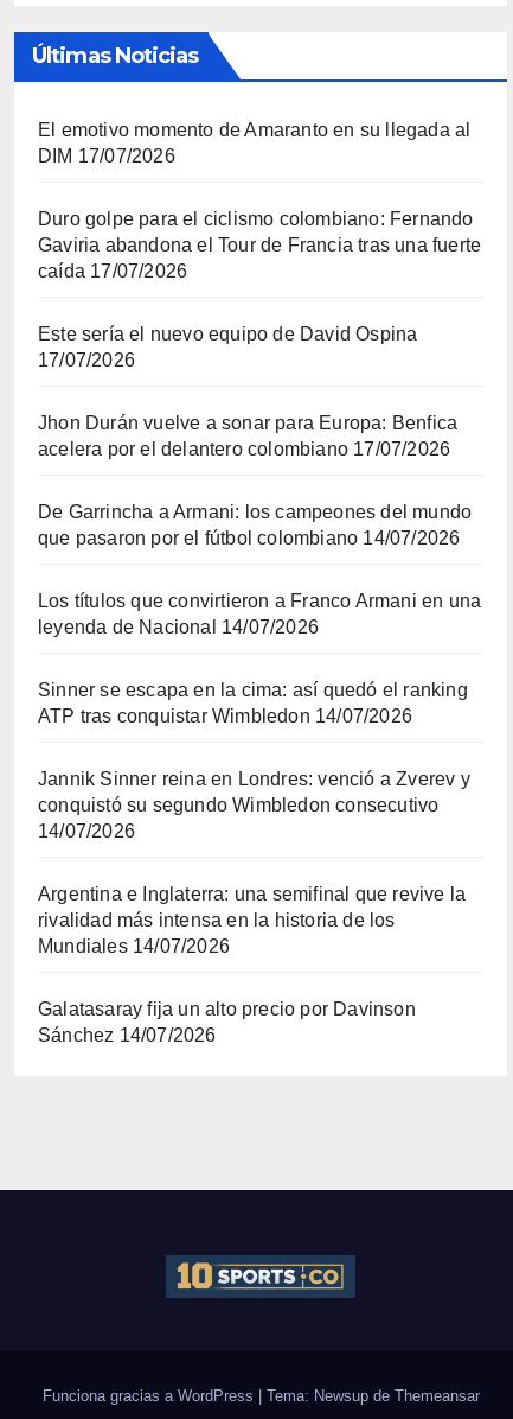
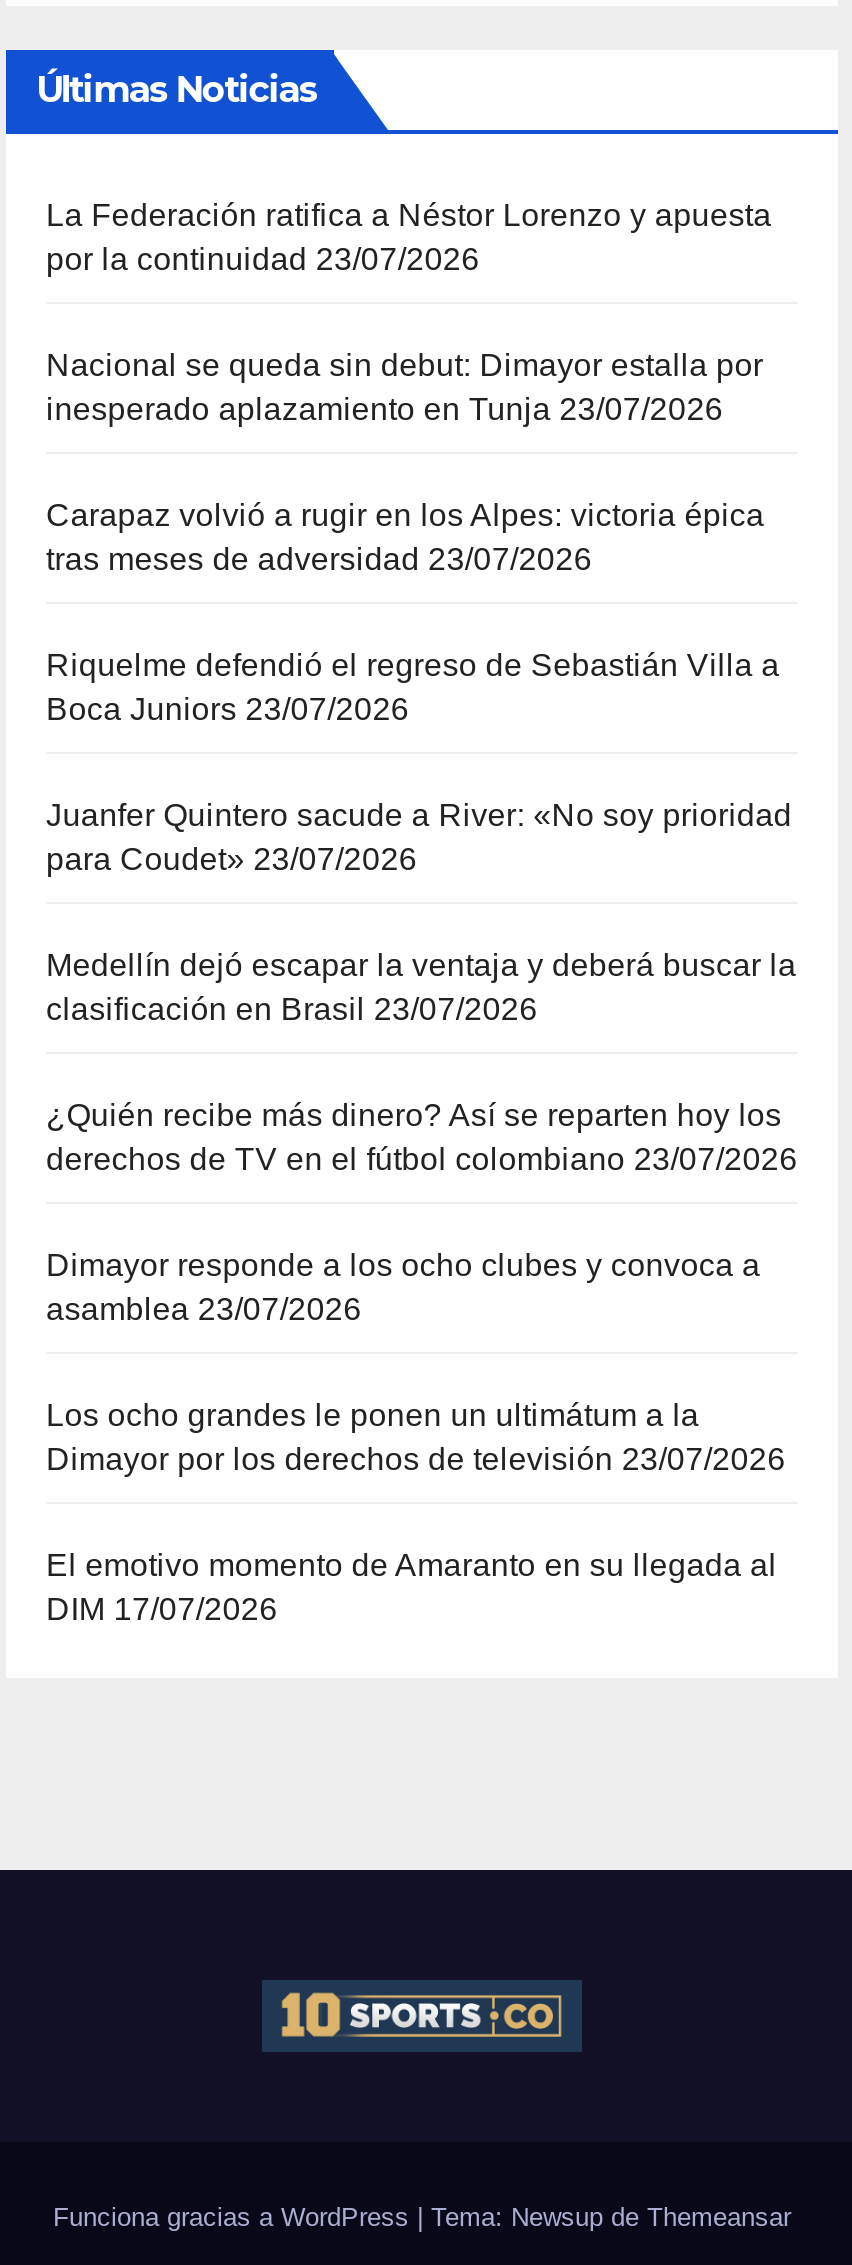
none -> [46,198,798,1476] La Federación ratifica a Néstor Lorenzo y apuesta | por la continuidad 23/07/2026 | Nacional se queda sin debut: Dimayor estalla por | inesperado aplazamiento en Tunja 23/07/2026 | Carapaz volvió a rugir en los Alpes: victoria épica | tras meses de adversidad 23/07/2026 | Riquelme defendió el regreso de Sebastián Villa a | Boca Juniors 23/07/2026 | Juanfer Quintero sacude a River: «No soy prioridad | para Coudet» 23/07/2026 | Medellín dejó escapar la ventaja y deberá buscar la | clasificación en Brasil 23/07/2026 | ¿Quién recibe más dinero? Así se reparten hoy los | derechos de TV en el fútbol colombiano 23/07/2026 | Dimayor responde a los ocho clubes y convoca a | asamblea 23/07/2026 | Los ocho grandes le ponen un ultimátum a la | Dimayor por los derechos de televisión 23/07/2026
moved [38,120,471,166] -> [46,1548,777,1626]: El emotivo momento de Amaranto en su llegada al | DIM 17/07/2026
[38,209,481,1045] Duro golpe para el ciclismo colombiano: Fernando | Gaviria abandona el Tour de Francia tras una fuerte | caída 17/07/2026 | Este sería el nuevo equipo de David Ospina | 17/07/2026 | Jhon Durán vuelve a sonar para Europa: Benfica | acelera por el delantero colombiano 17/07/2026 | De Garrincha a Armani: los campeones del mundo | que pasaron por el fútbol colombiano 14/07/2026 | Los títulos que convirtieron a Franco Armani en una | leyenda de Nacional 14/07/2026 | Sinner se escapa en la cima: así quedó el ranking | ATP tras conquistar Wimbledon 14/07/2026 | Jannik Sinner reina en Londres: venció a Zverev y | conquistó su segundo Wimbledon consecutivo | 14/07/2026 | Argentina e Inglaterra: una semifinal que revive la | rivalidad más intensa en la historia de los | Mundiales 14/07/2026 | Galatasaray fija un alto precio por Davinson | Sánchez 14/07/2026 -> none

